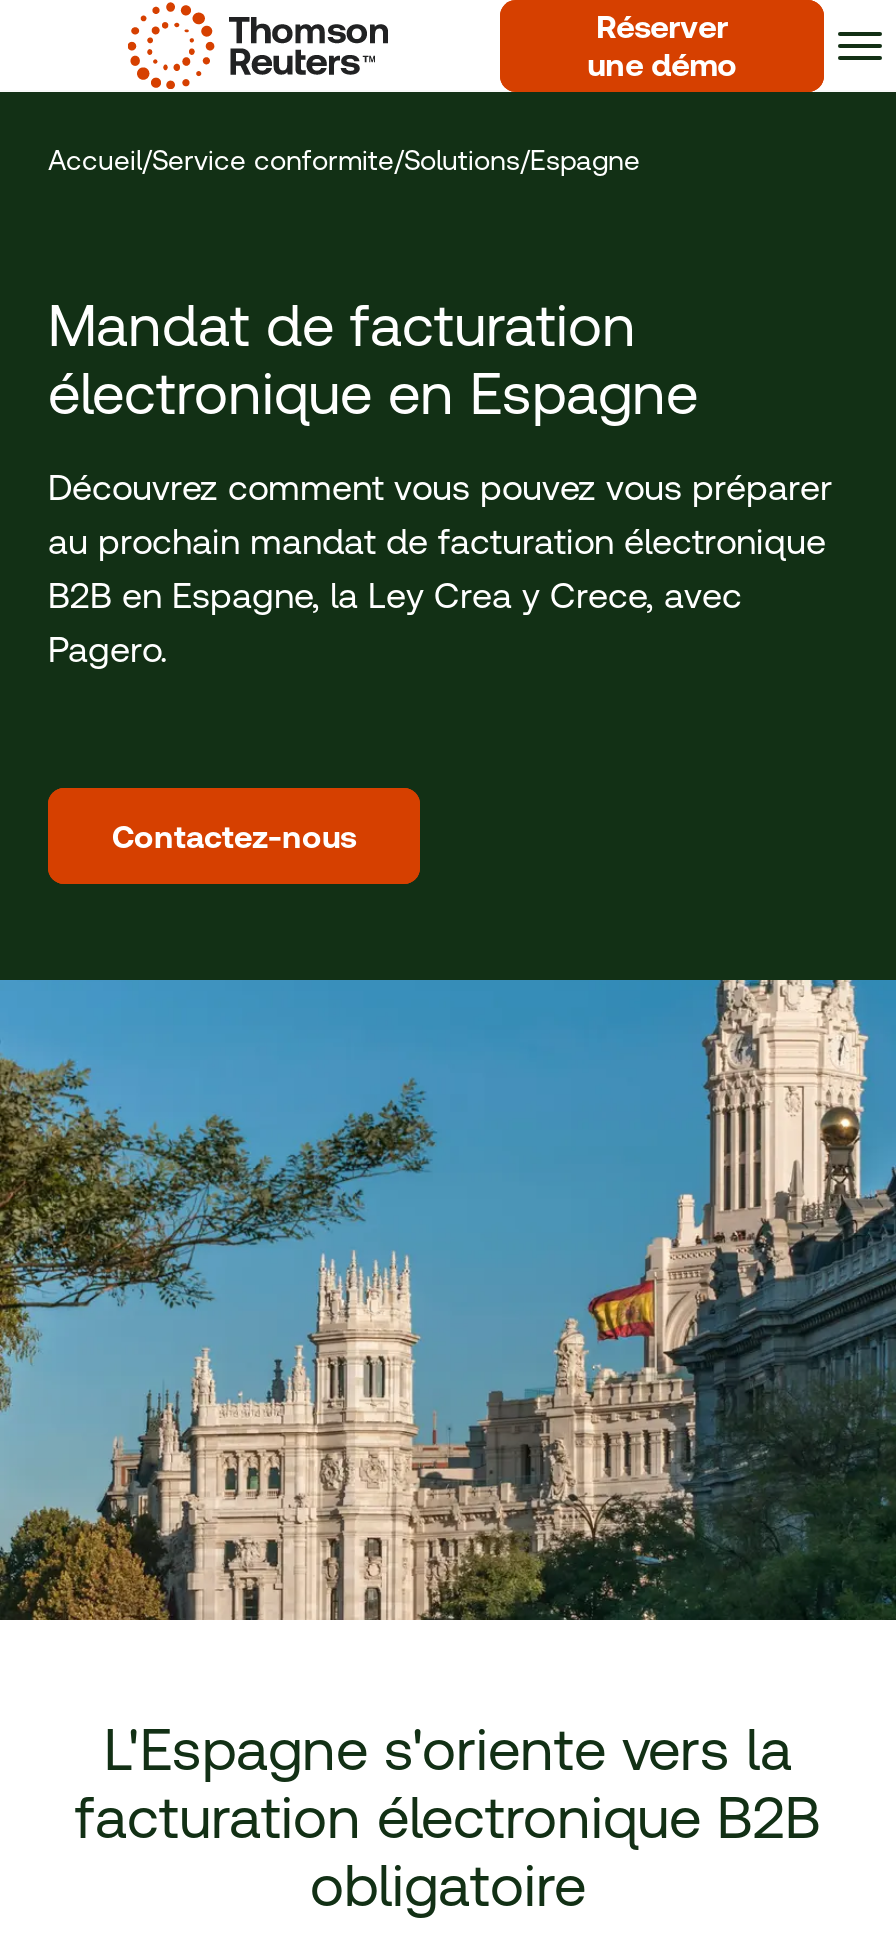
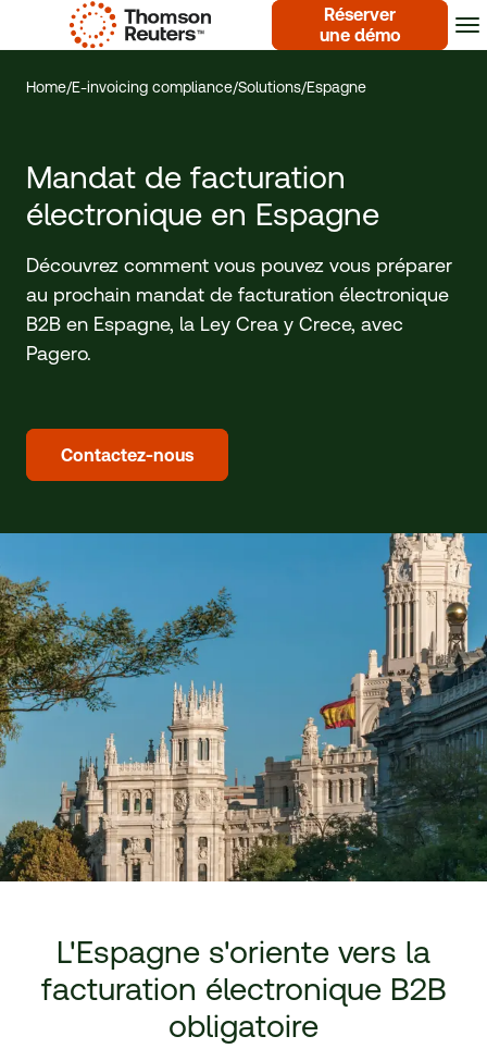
[48,144,640,176] Accueil/Service conformite/Solutions/Espagne -> [26,78,366,96] Home/E-invoicing compliance/Solutions/Espagne

